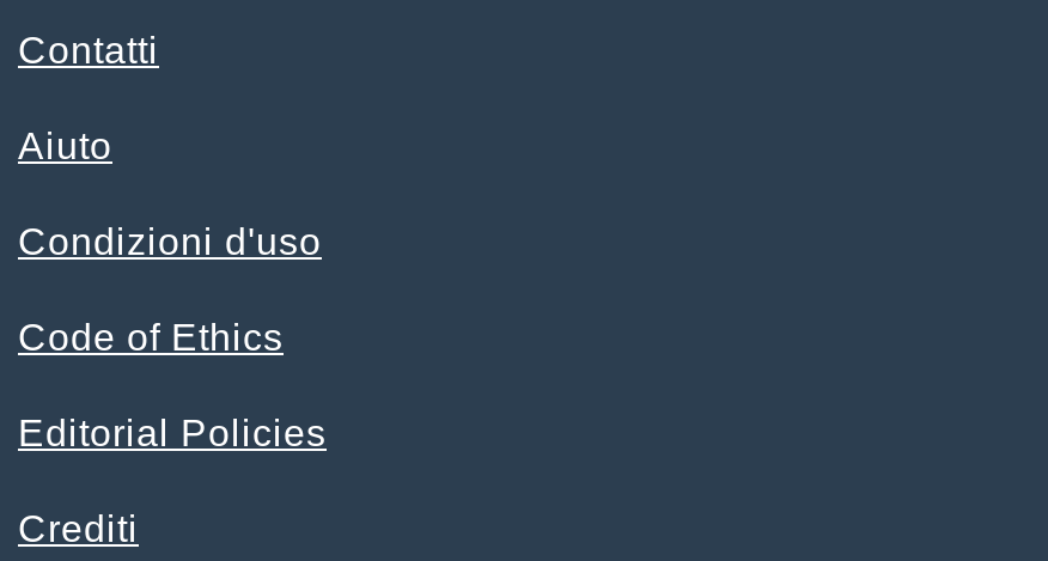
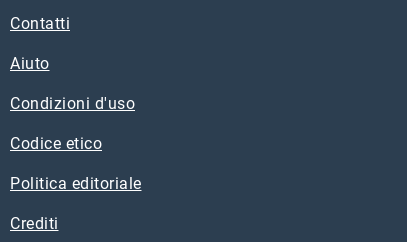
[18,317,284,357] Code of Ethics -> [10,134,102,153] Codice etico
[18,412,327,453] Editorial Policies -> [10,174,141,193] Politica editoriale

